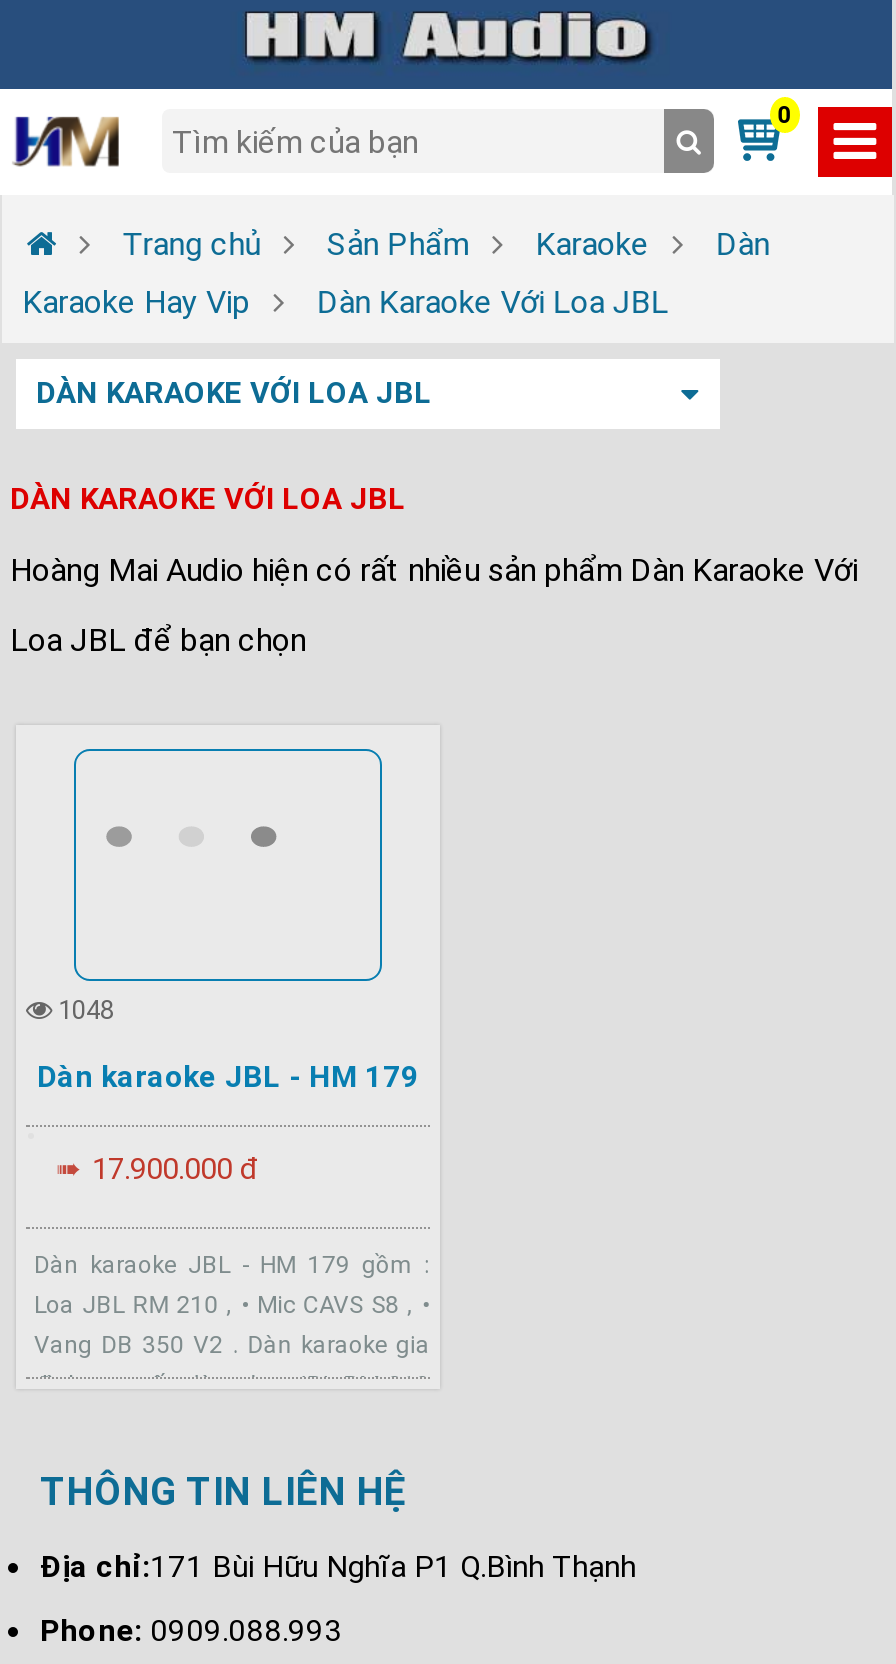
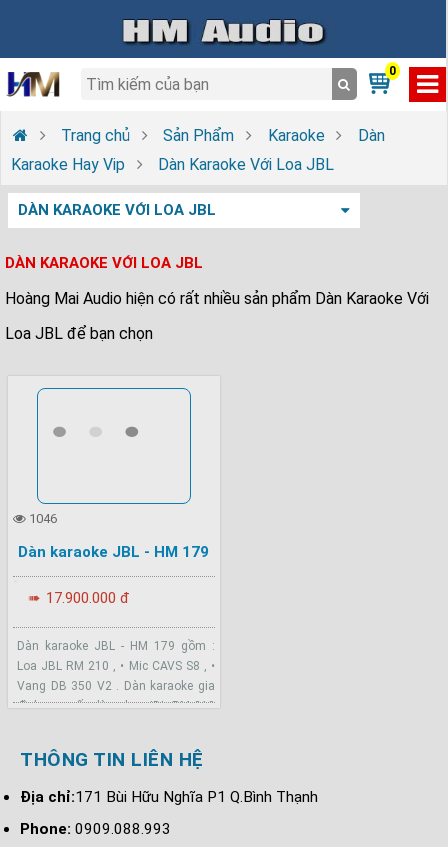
[52,996,114,1026] 1048 -> [26,511,57,526] 1046

